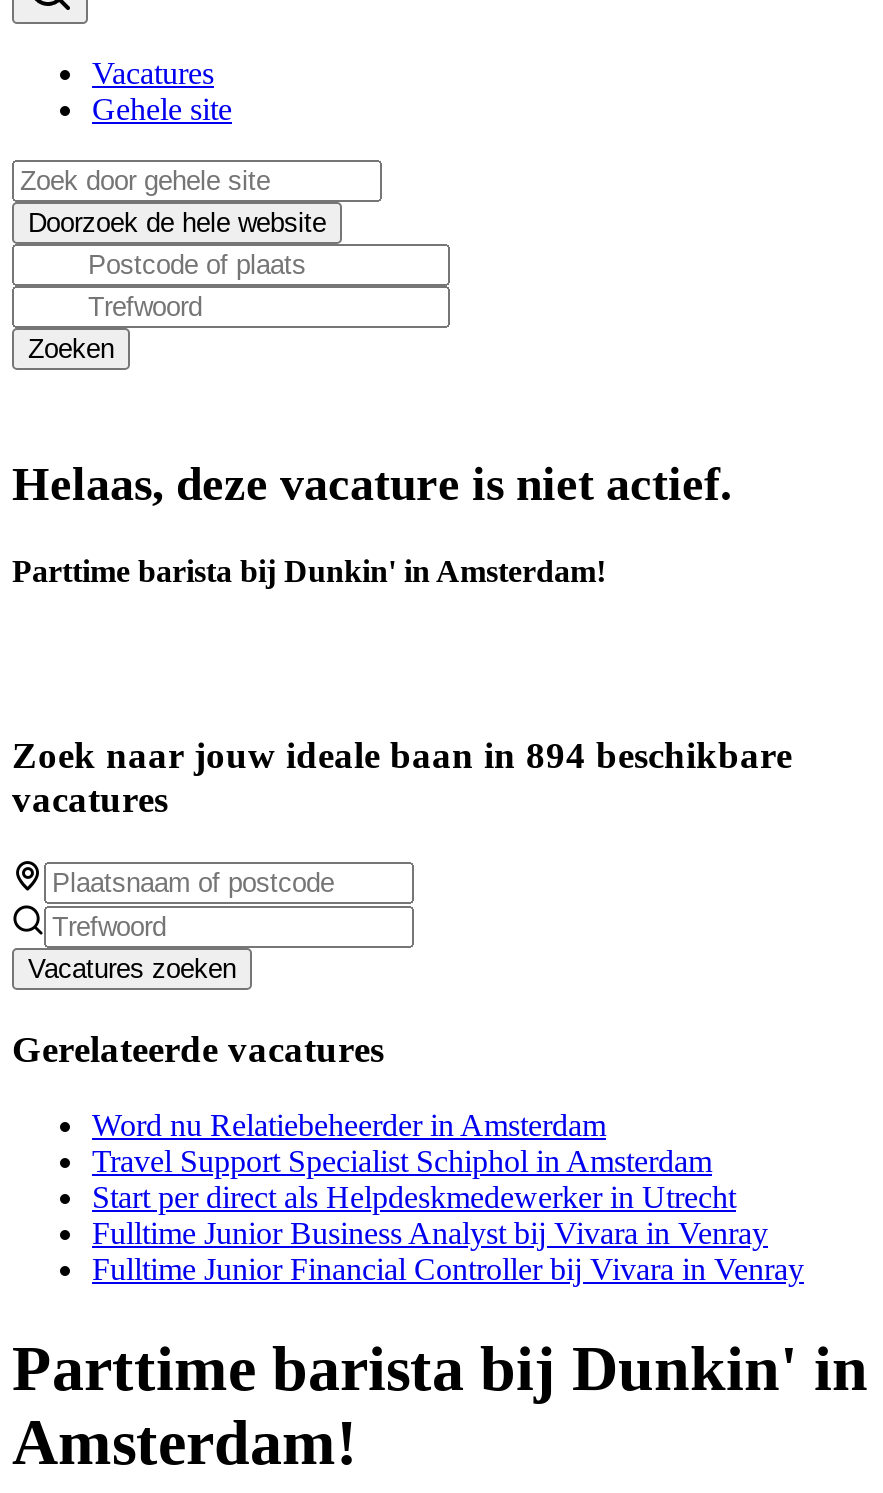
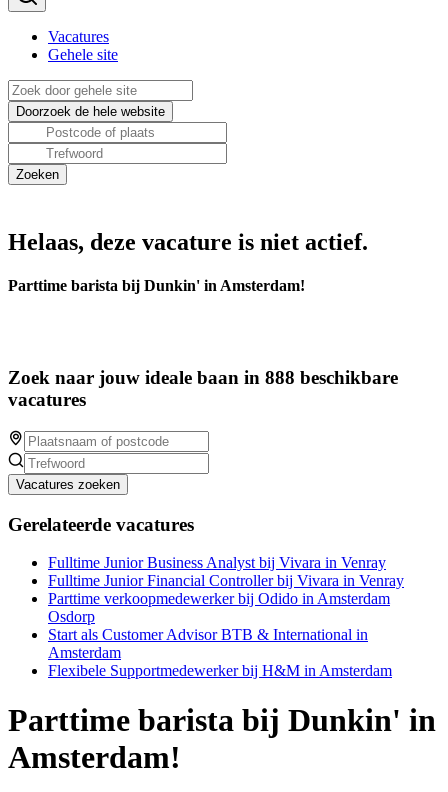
[12,734,792,776] Zoek naar jouw ideale baan in 894 beschikbare -> [8,367,398,388] Zoek naar jouw ideale baan in 888 beschikbare
[92,1109,736,1215] Word nu Relatiebeheerder in Amsterdam | Travel Support Specialist Schiphol in Amsterdam | Start per direct als Helpdeskmedewerker in Utrecht -> none
moved [92,1217,804,1287] -> [48,554,404,589]: Fulltime Junior Business Analyst bij Vivara in Venray | Fulltime Junior Financial Controller bij Vivara in Venray
none -> [48,590,392,679] Parttime verkoopmedewerker bij Odido in Amsterdam | Osdorp | Start als Customer Advisor BTB & International in | Amsterdam | Flexibele Supportmedewerker bij H&M in Amsterdam

